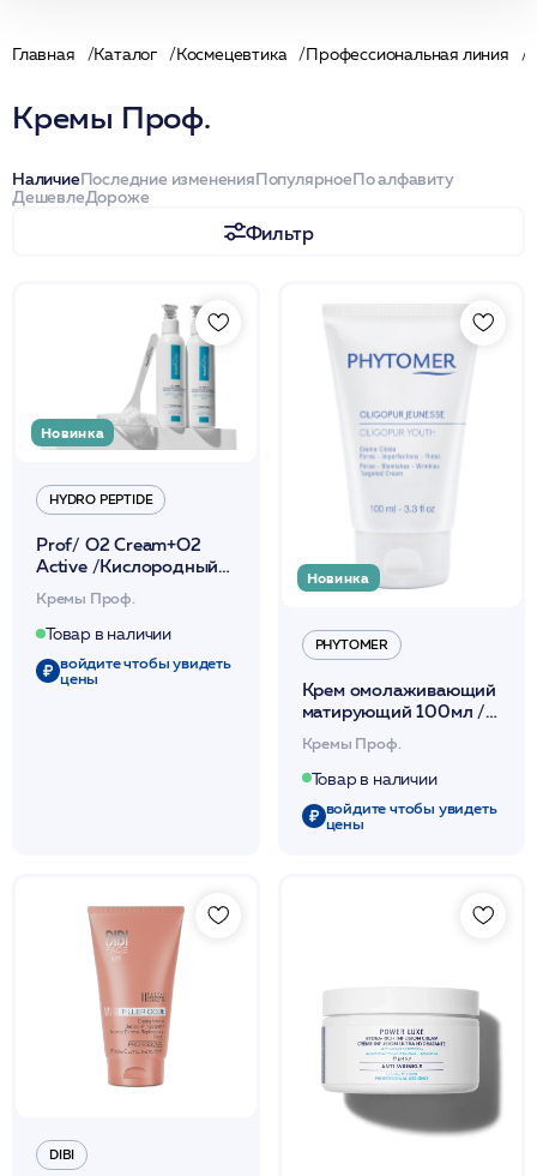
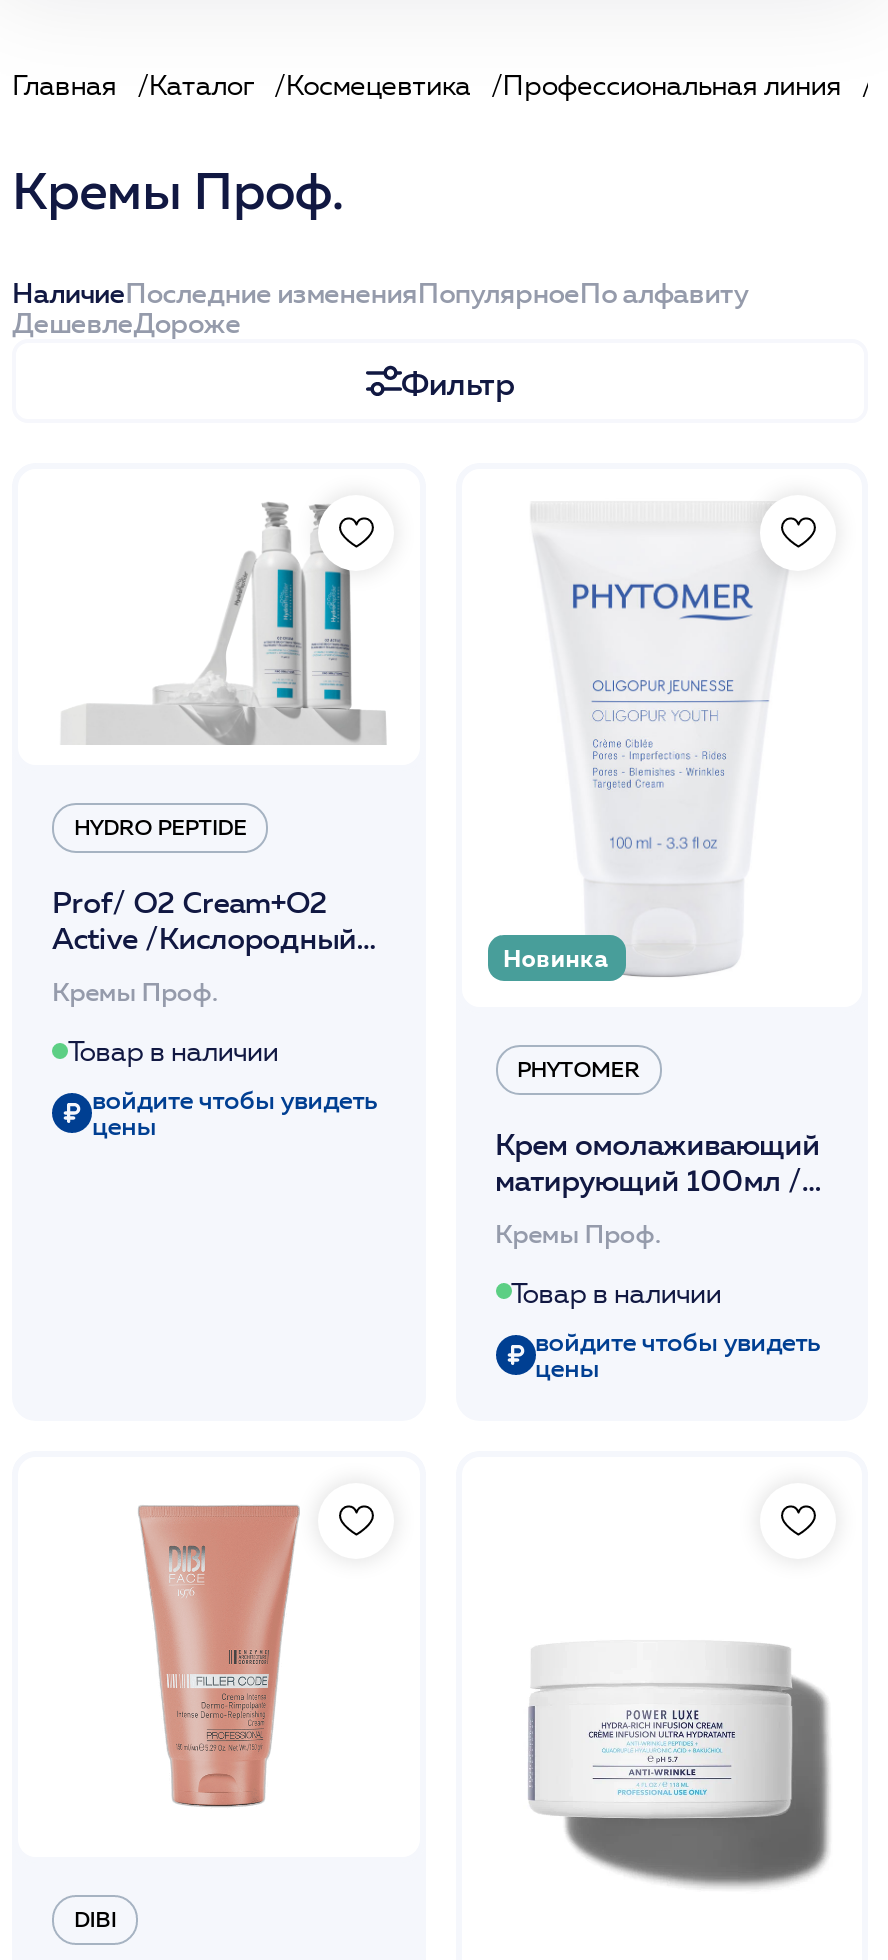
[41,424,104,442] Новинка -> none

